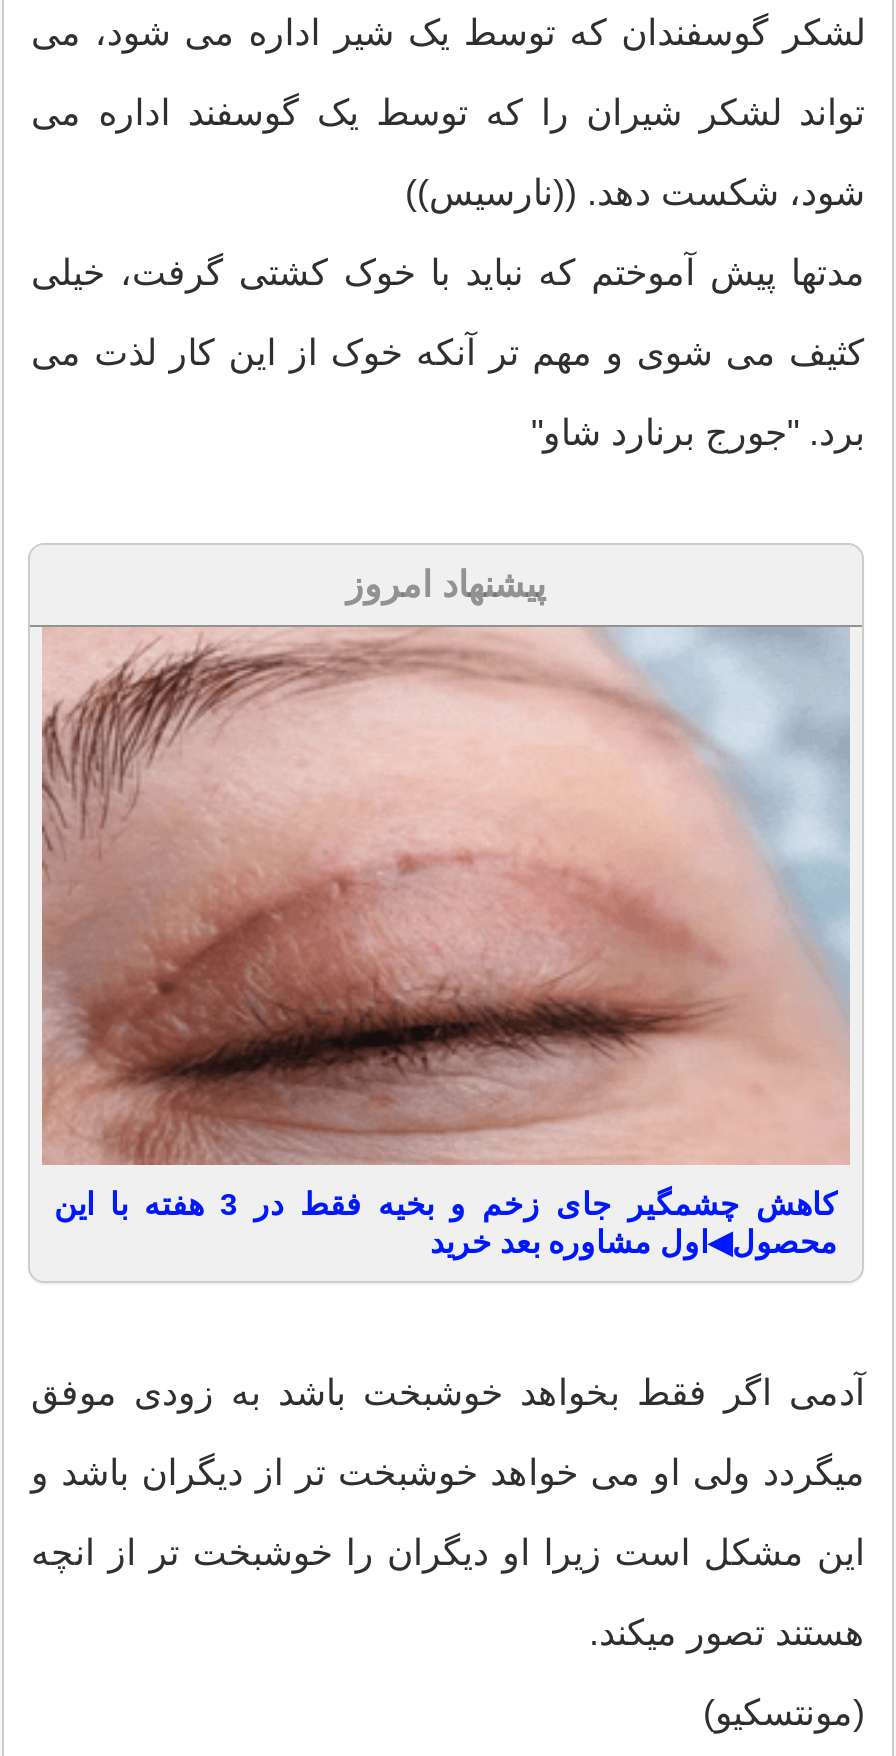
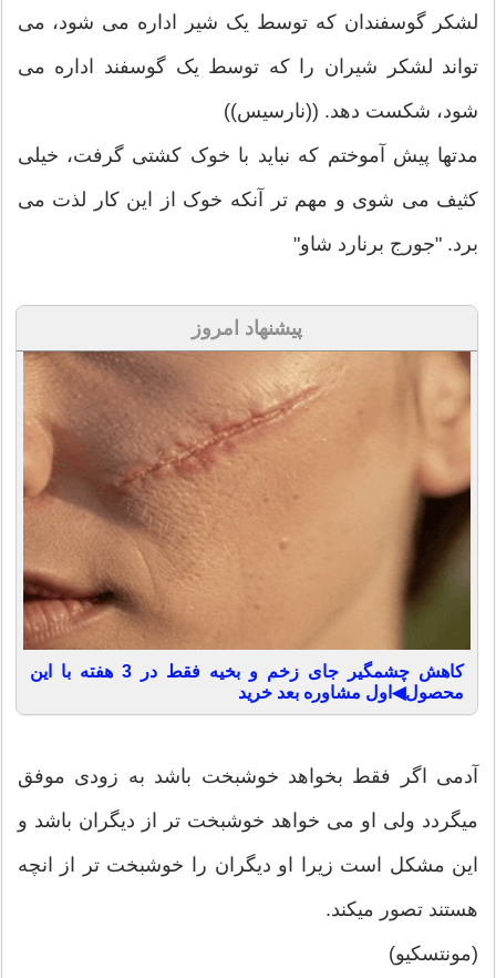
[42,625,850,1165] [image] -> [22,350,472,651] [image]

